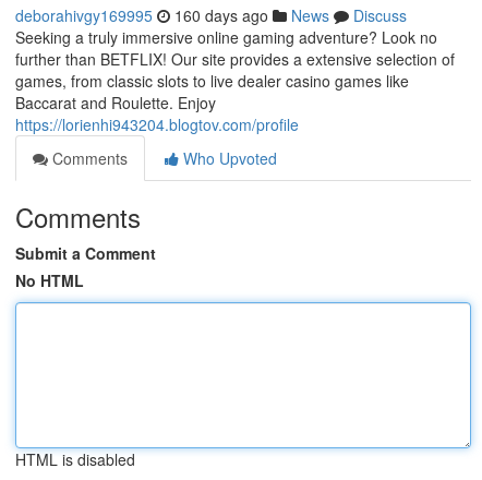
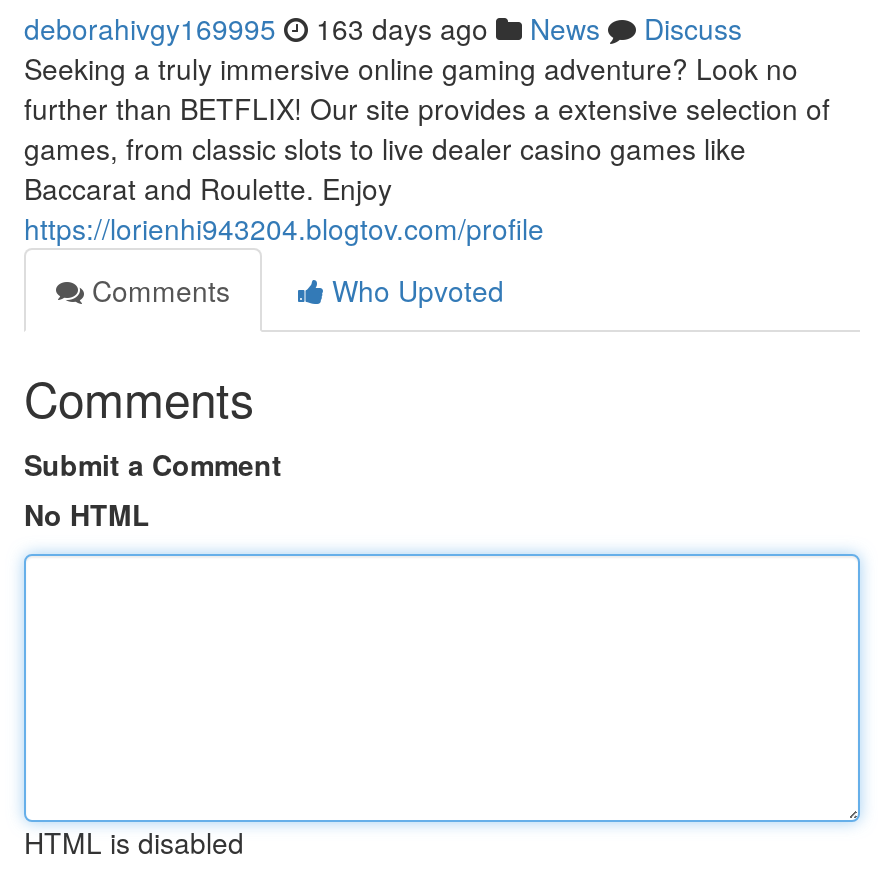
[15,4,407,26] deborahivgy169995 160 days ago News Discuss -> [24,8,742,48] deborahivgy169995 163 days ago News Discuss

